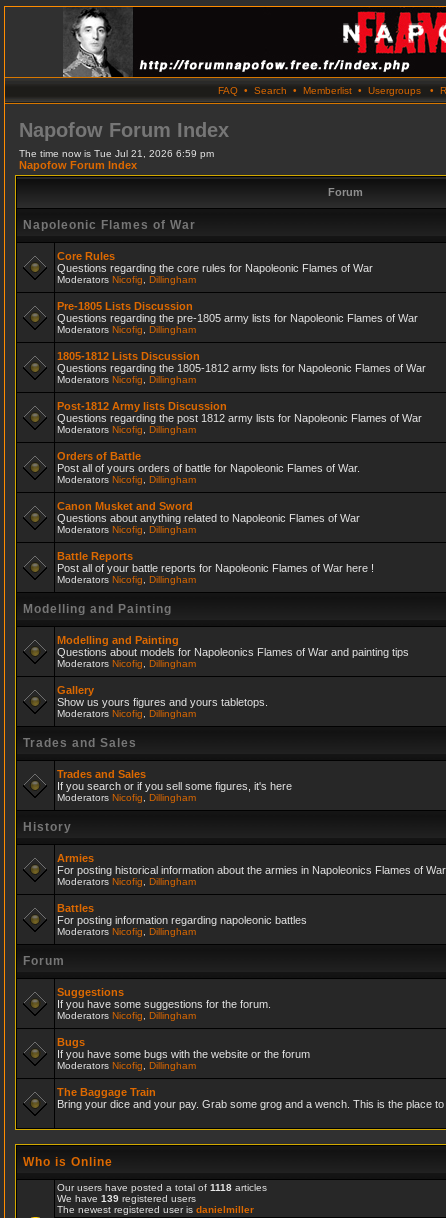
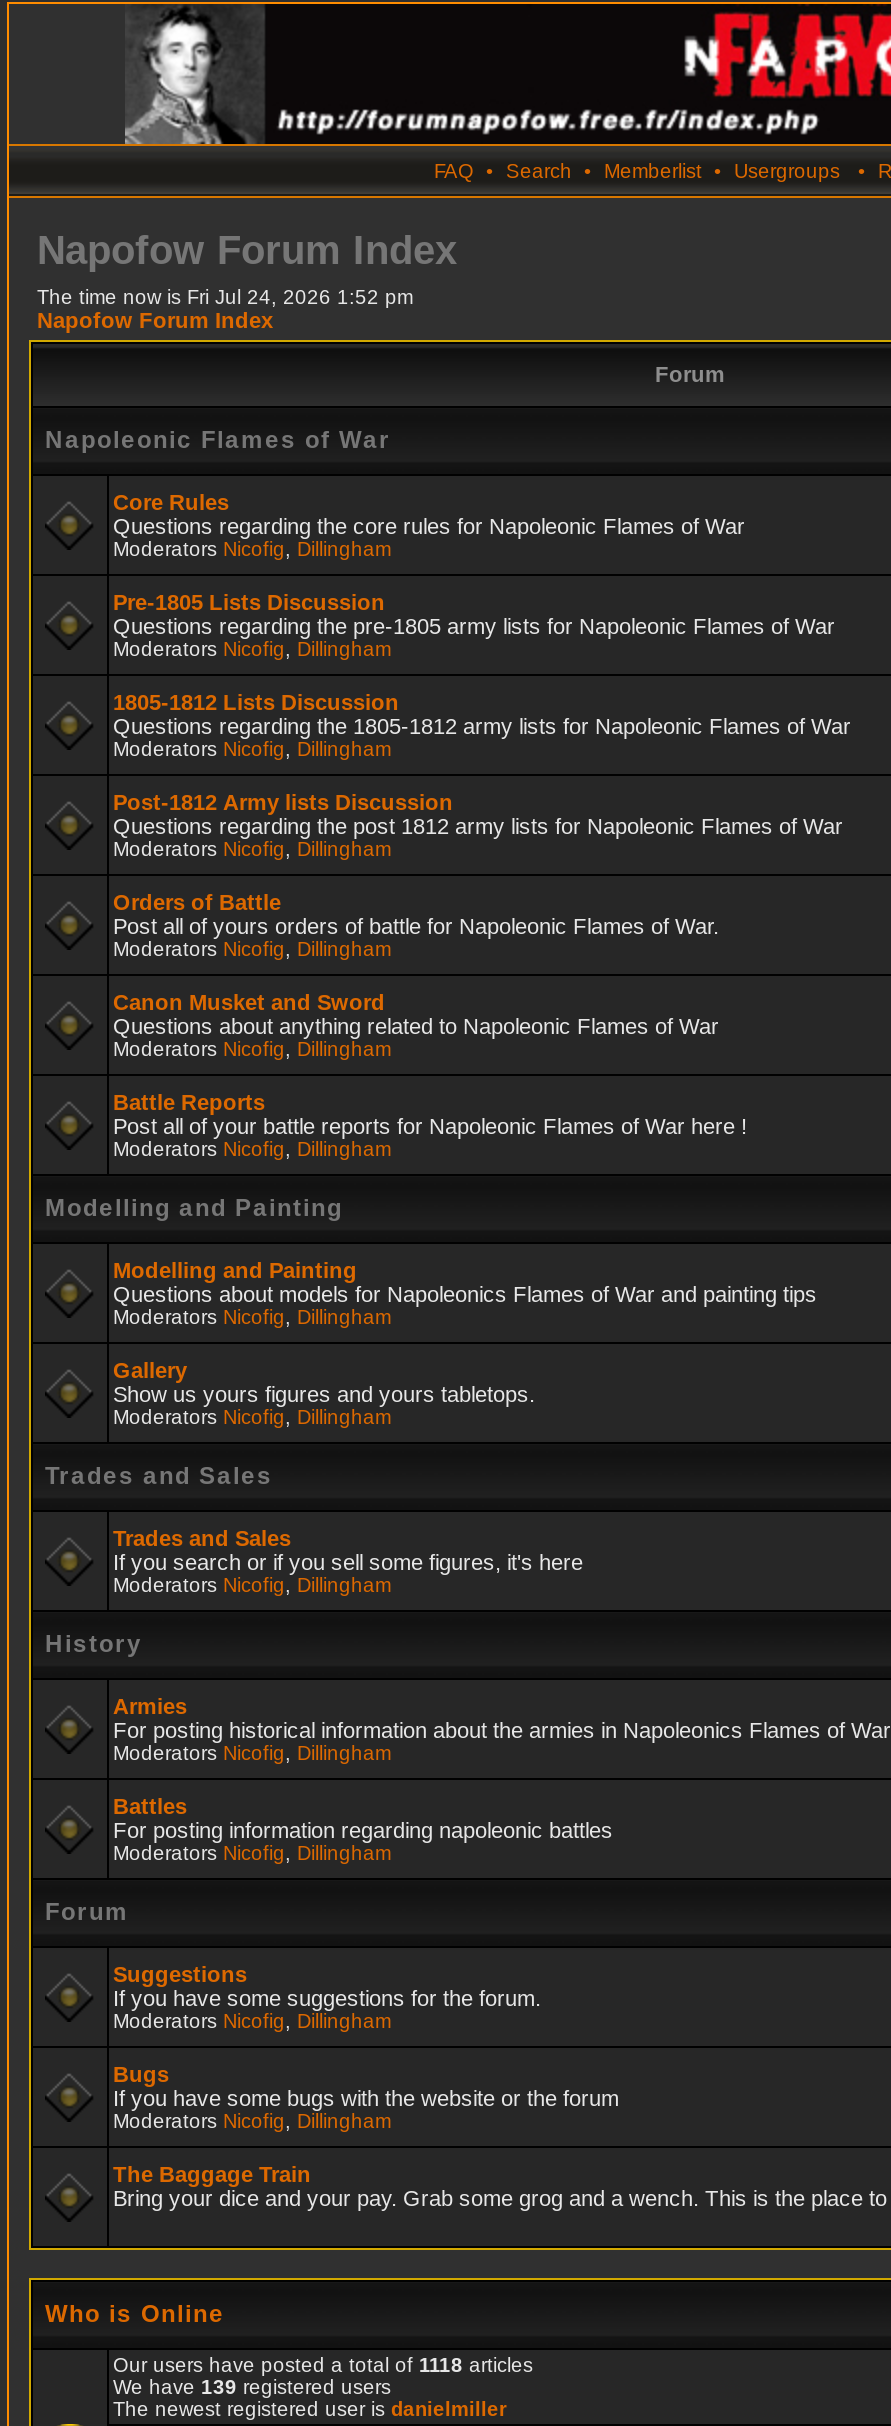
[19,148,214,159] The time now is Tue Jul 21, 2026 6:59 pm -> [37,286,413,308] The time now is Fri Jul 24, 2026 1:52 pm

